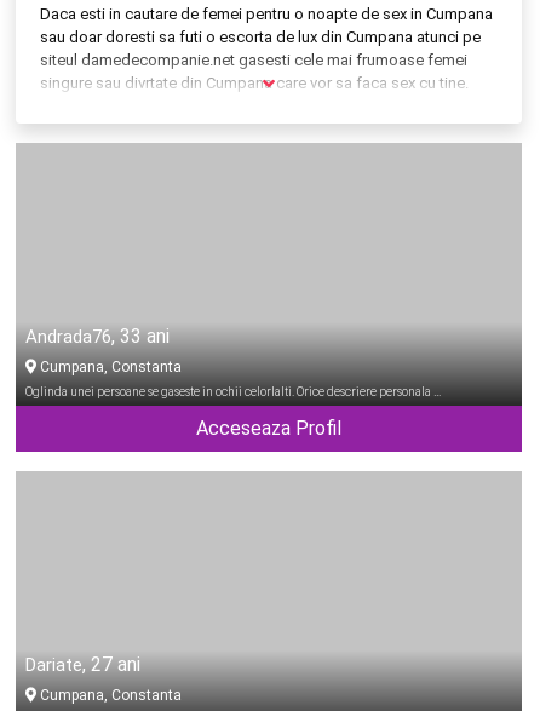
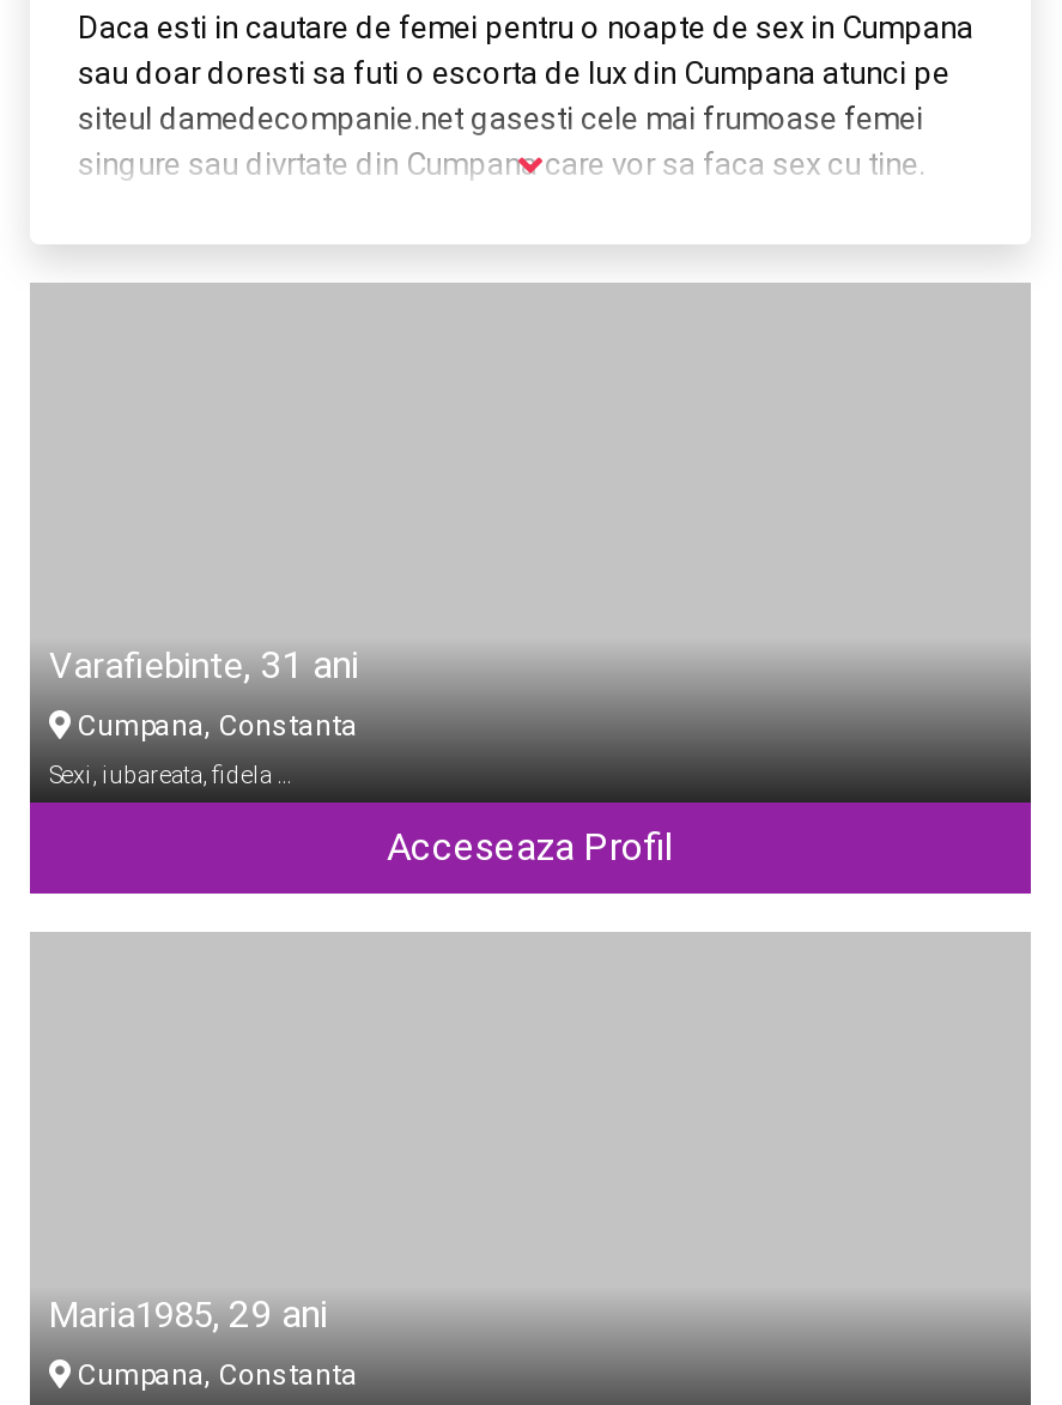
[25,325,170,348] Andrada76, 33 ani -> [49,642,358,688] Varafiebinte, 31 ani
[25,385,441,398] Oglinda unei persoane se gaseste in ochii celorlalti. Orice descriere personala … -> [49,762,291,788] Sexi, iubareata, fidela …
[25,653,140,676] Dariate, 27 ani -> [49,1291,327,1337] Maria1985, 29 ani

